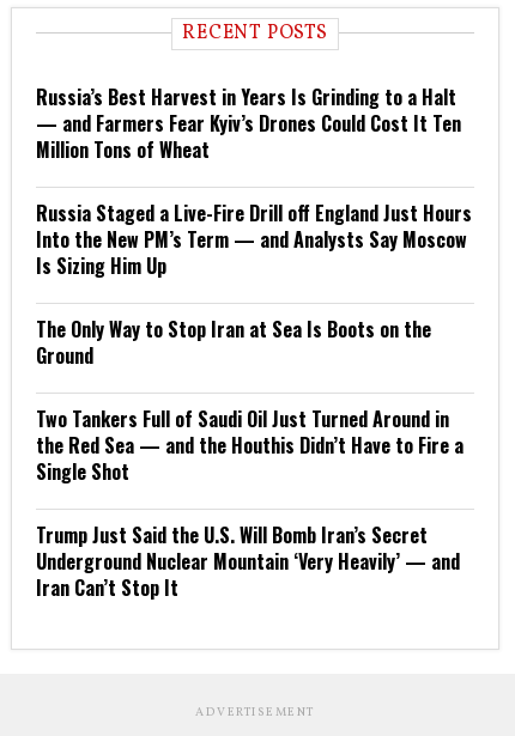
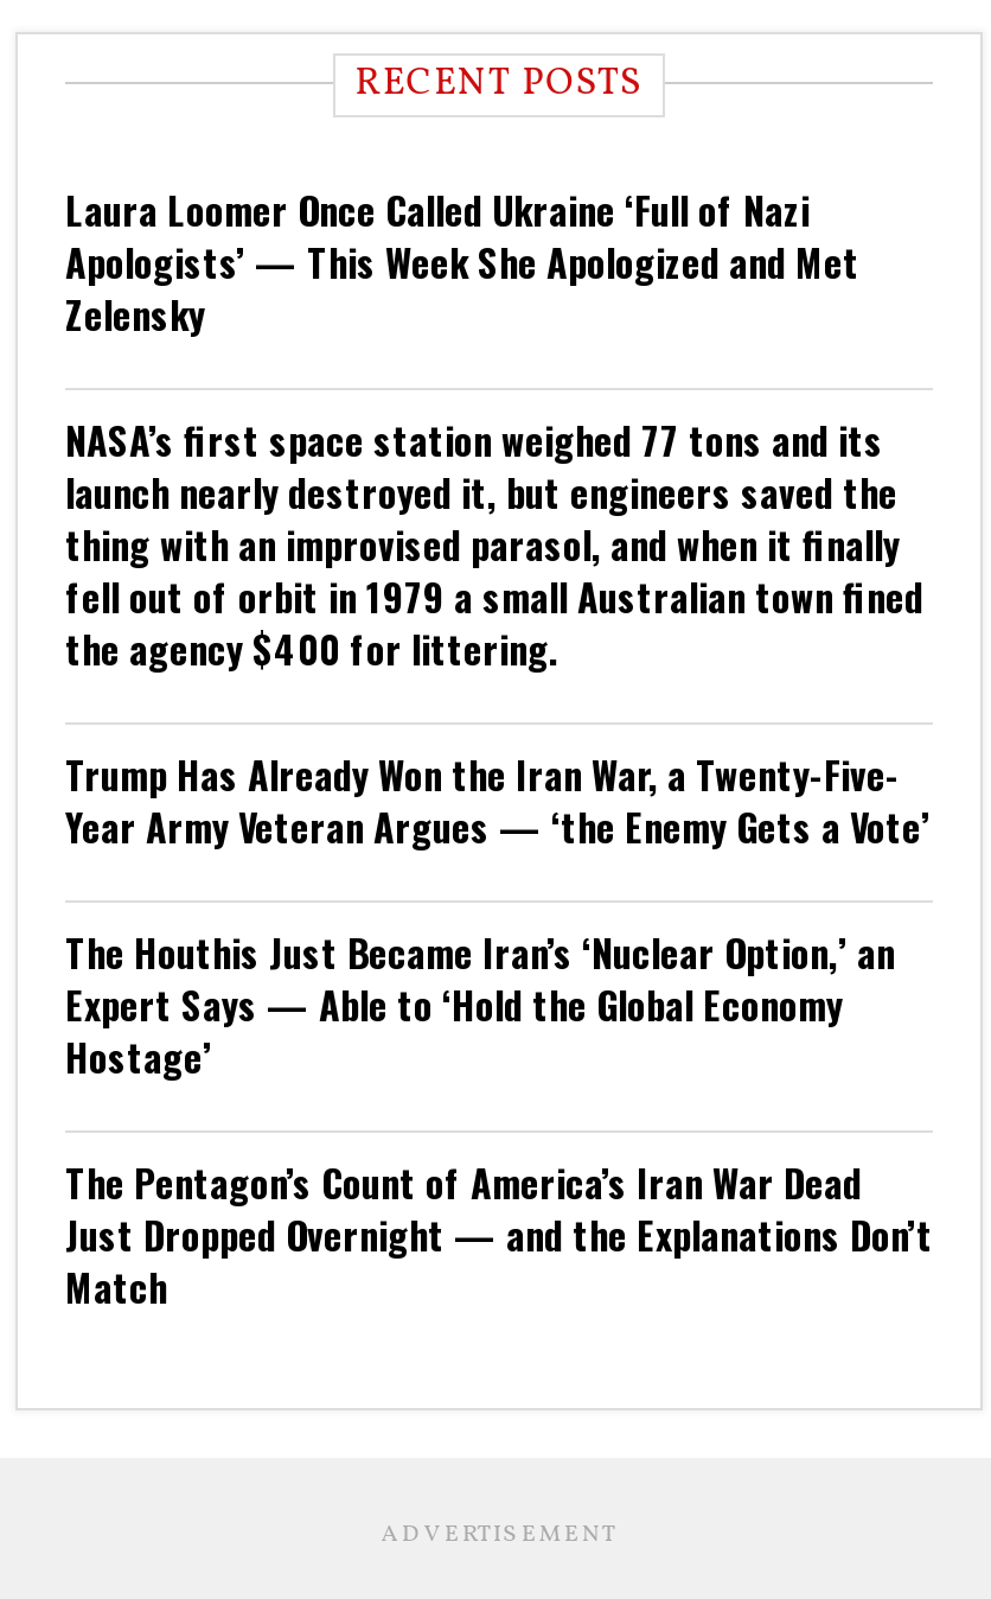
[36,83,461,164] Russia’s Best Harvest in Years Is Grinding to a Halt | — and Farmers Fear Kyiv’s Drones Could Cost It Ten | Million Tons of Wheat -> [65,181,859,343] Laura Loomer Once Called Ukraine ‘Full of Nazi | Apologists’ — This Week She Apologized and Met | Zelensky
[36,199,472,280] Russia Staged a Live-Fire Drill off England Just Hours | Into the New PM’s Term — and Analysts Say Moscow | Is Sizing Him Up -> [65,412,923,677] NASA’s first space station weighed 77 tons and its | launch nearly destroyed it, but engineers saved the | thing with an improvised parasol, and when it finally | fell out of orbit in 1979 a small Australian town fined | the agency $400 for littering.
[36,315,431,370] The Only Way to Stop Iran at Sea Is Boots on the | Ground -> [65,746,931,855] Trump Has Already Won the Iran War, a Twenty-Five- | Year Army Veteran Argues — ‘the Enemy Gets a Vote’
[36,405,463,486] Two Tankers Full of Saudi Oil Just Turned Around in | the Red Sea — and the Houthis Didn’t Have to Fire a | Single Shot -> [65,924,895,1085] The Houthis Just Became Iran’s ‘Nuclear Option,’ an | Expert Says — Able to ‘Hold the Global Economy | Hostage’
[36,521,460,602] Trump Just Said the U.S. Will Bomb Iran’s Secret | Underground Nuclear Mountain ‘Very Heavily’ — and | Iran Can’t Stop It -> [65,1154,933,1315] The Pentagon’s Count of America’s Iran War Dead | Just Dropped Overnight — and the Explanations Don’t | Match

